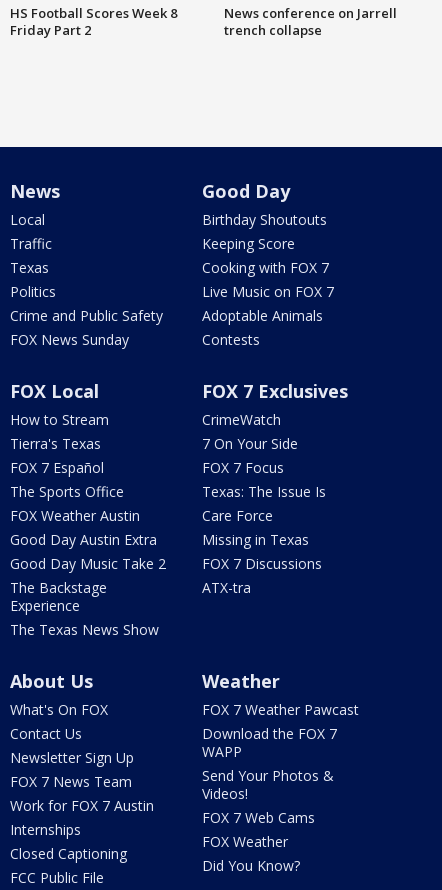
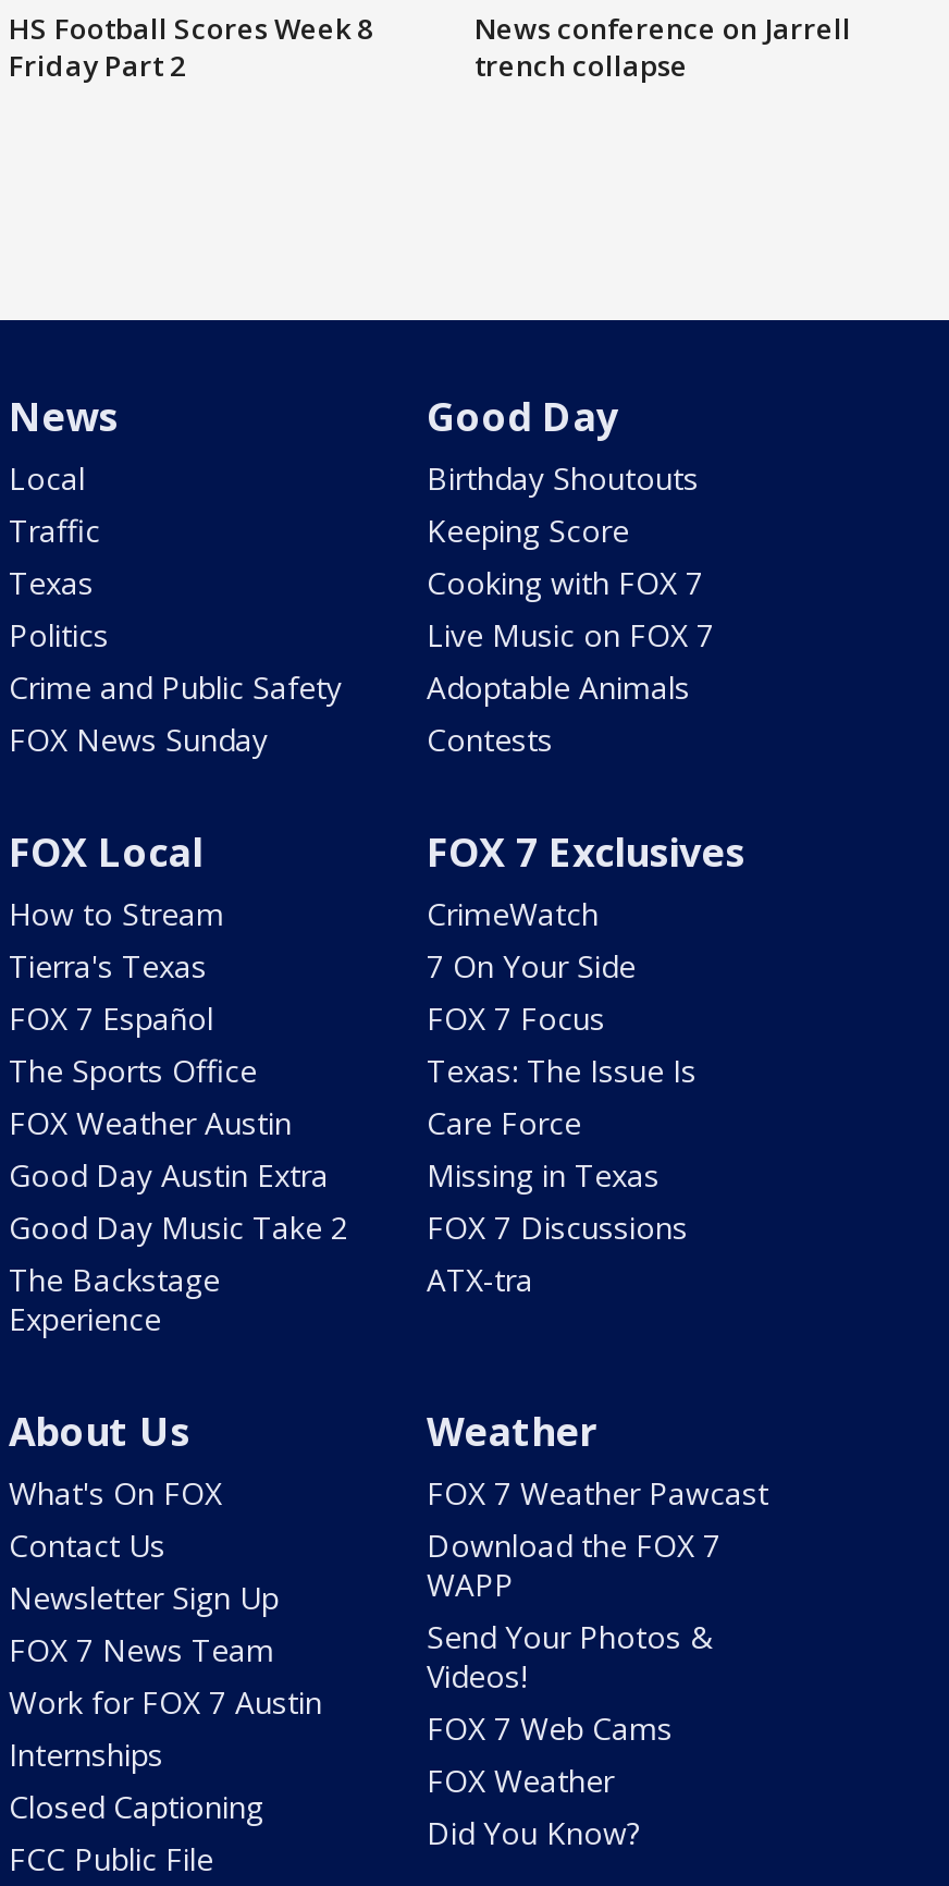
[10,620,159,639] The Texas News Show -> none

